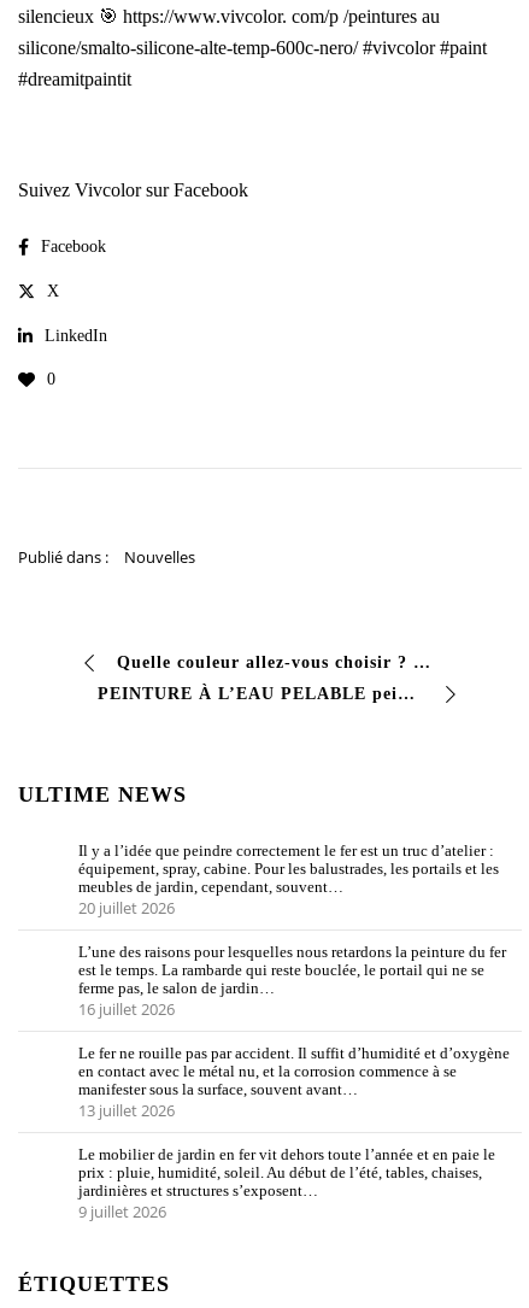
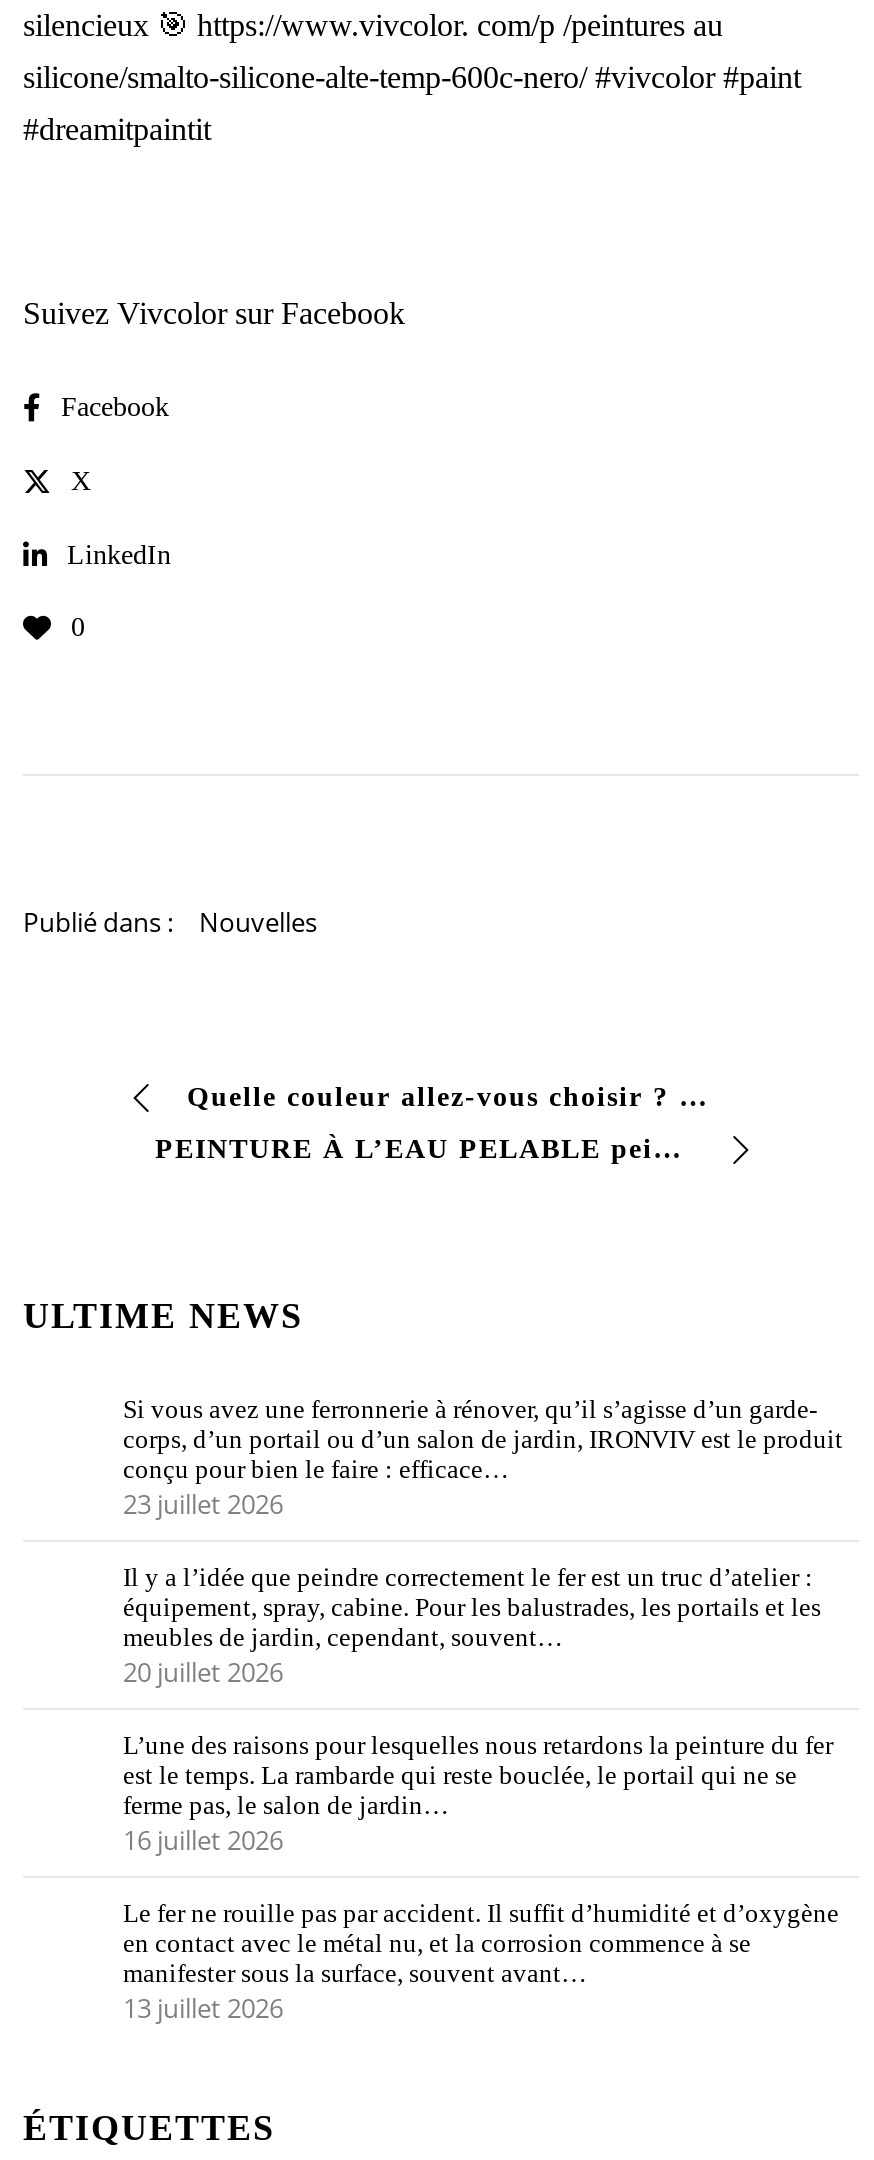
none -> [123,1395,843,1523] Si vous avez une ferronnerie à rénover, qu’il s’agisse d’un garde- | corps, d’un portail ou d’un salon de jardin, IRONVIV est le produit | conçu pour bien le faire : efficace… | 23 juillet 2026
moved [78,842,510,1122] -> [123,1563,839,2027]: Il y a l’idée que peindre correctement le fer est un truc d’atelier : | équipement, spray, cabine. Pour les balustrades, les portails et les | meubles de jardin, cependant, souvent… | ... | manifester sous la surface, souvent avant… | 13 juillet 2026
[78,1146,495,1223] Le mobilier de jardin en fer vit dehors toute l’année et en paie le | prix : pluie, humidité, soleil. Au début de l’été, tables, chaises, | jardinières et structures s’exposent… | 9 juillet 2026 -> none

